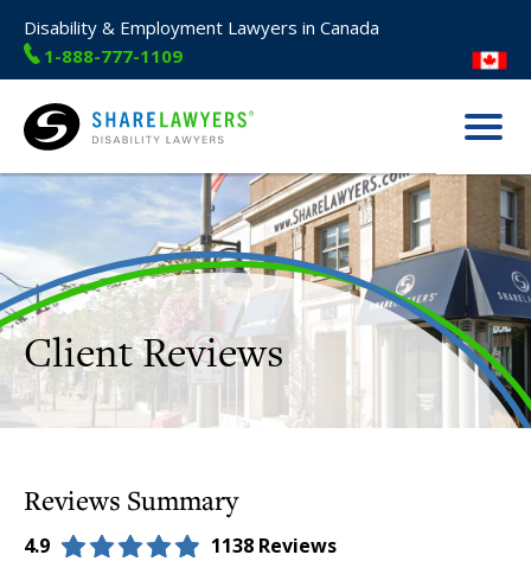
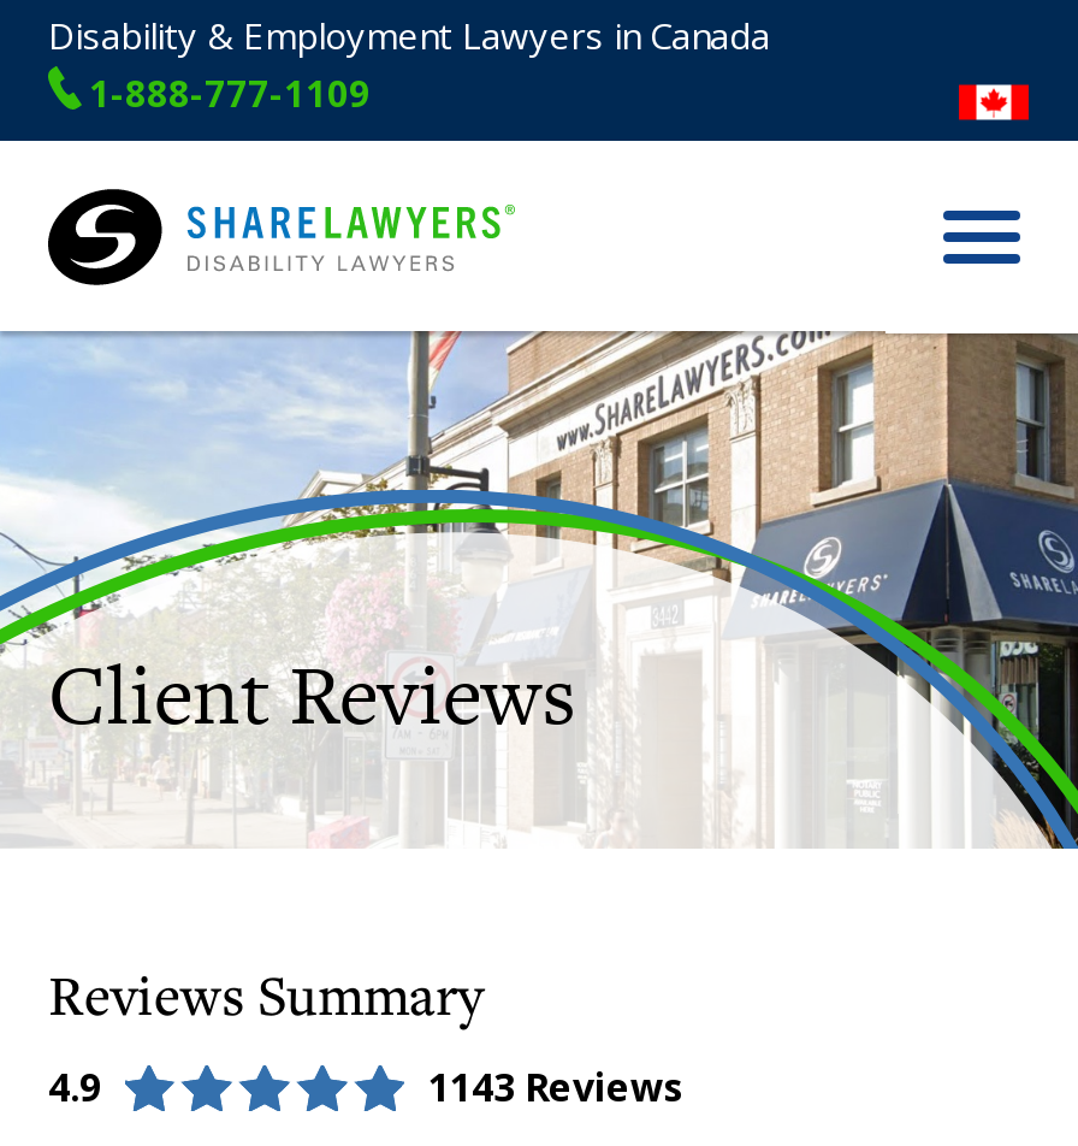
[211,533,337,559] 1138 Reviews -> [428,1061,683,1114] 1143 Reviews

